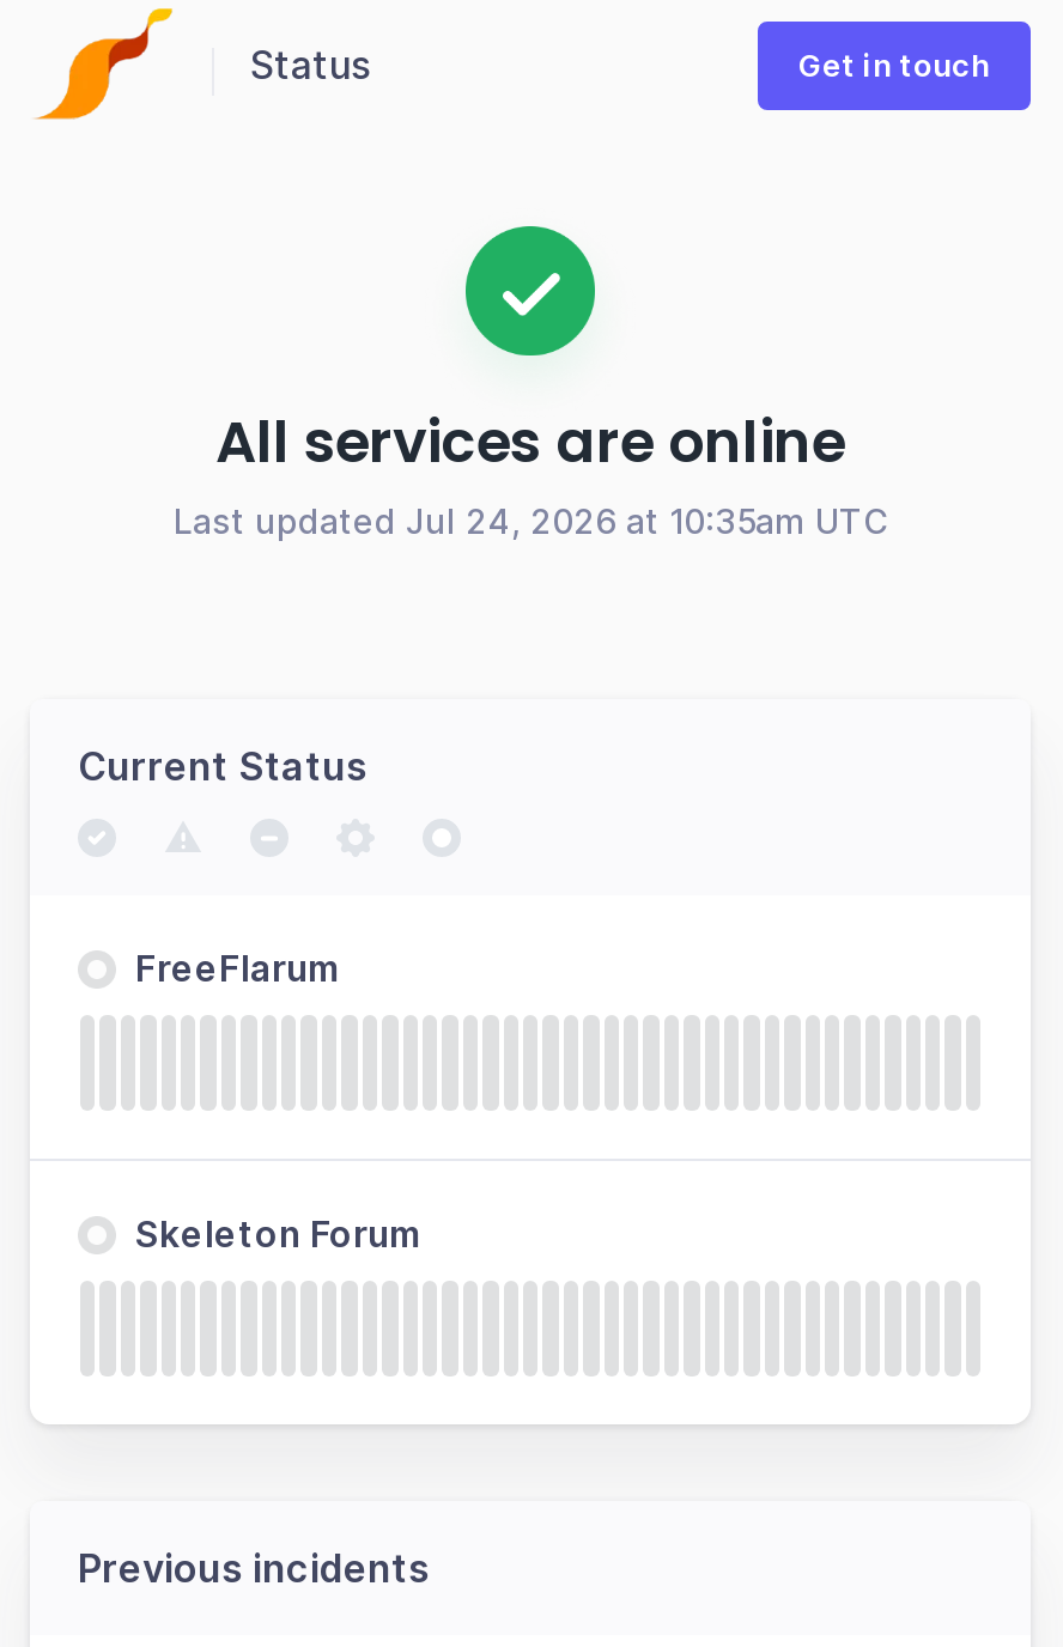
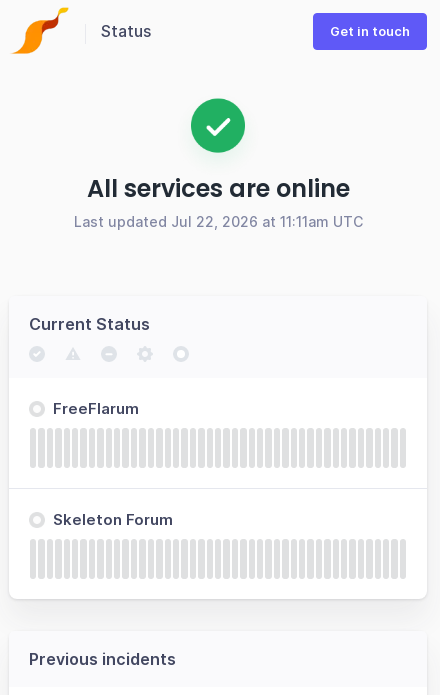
[174,500,887,541] Last updated Jul 24, 2026 at 10:35am UTC -> [73,213,362,230] Last updated Jul 22, 2026 at 11:11am UTC

